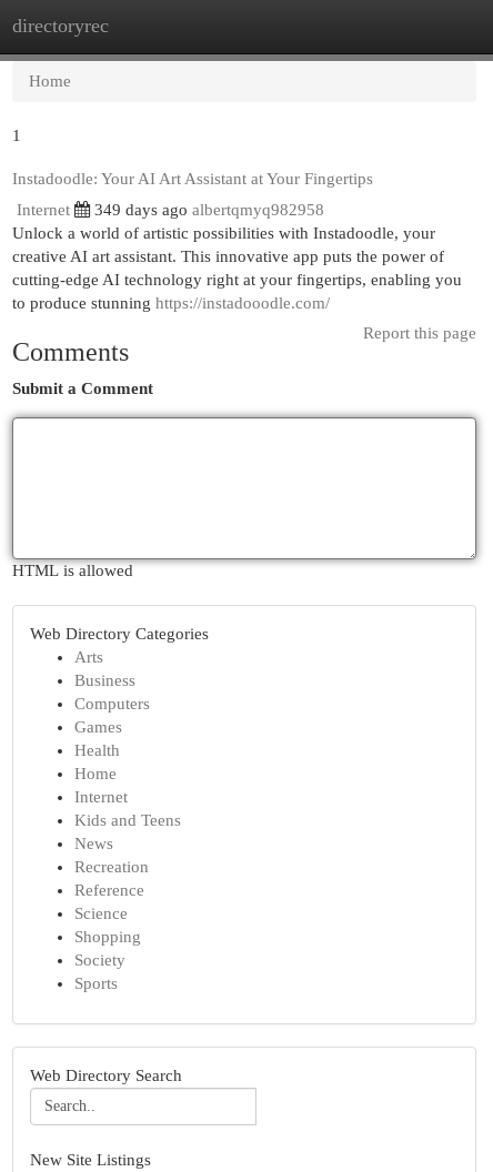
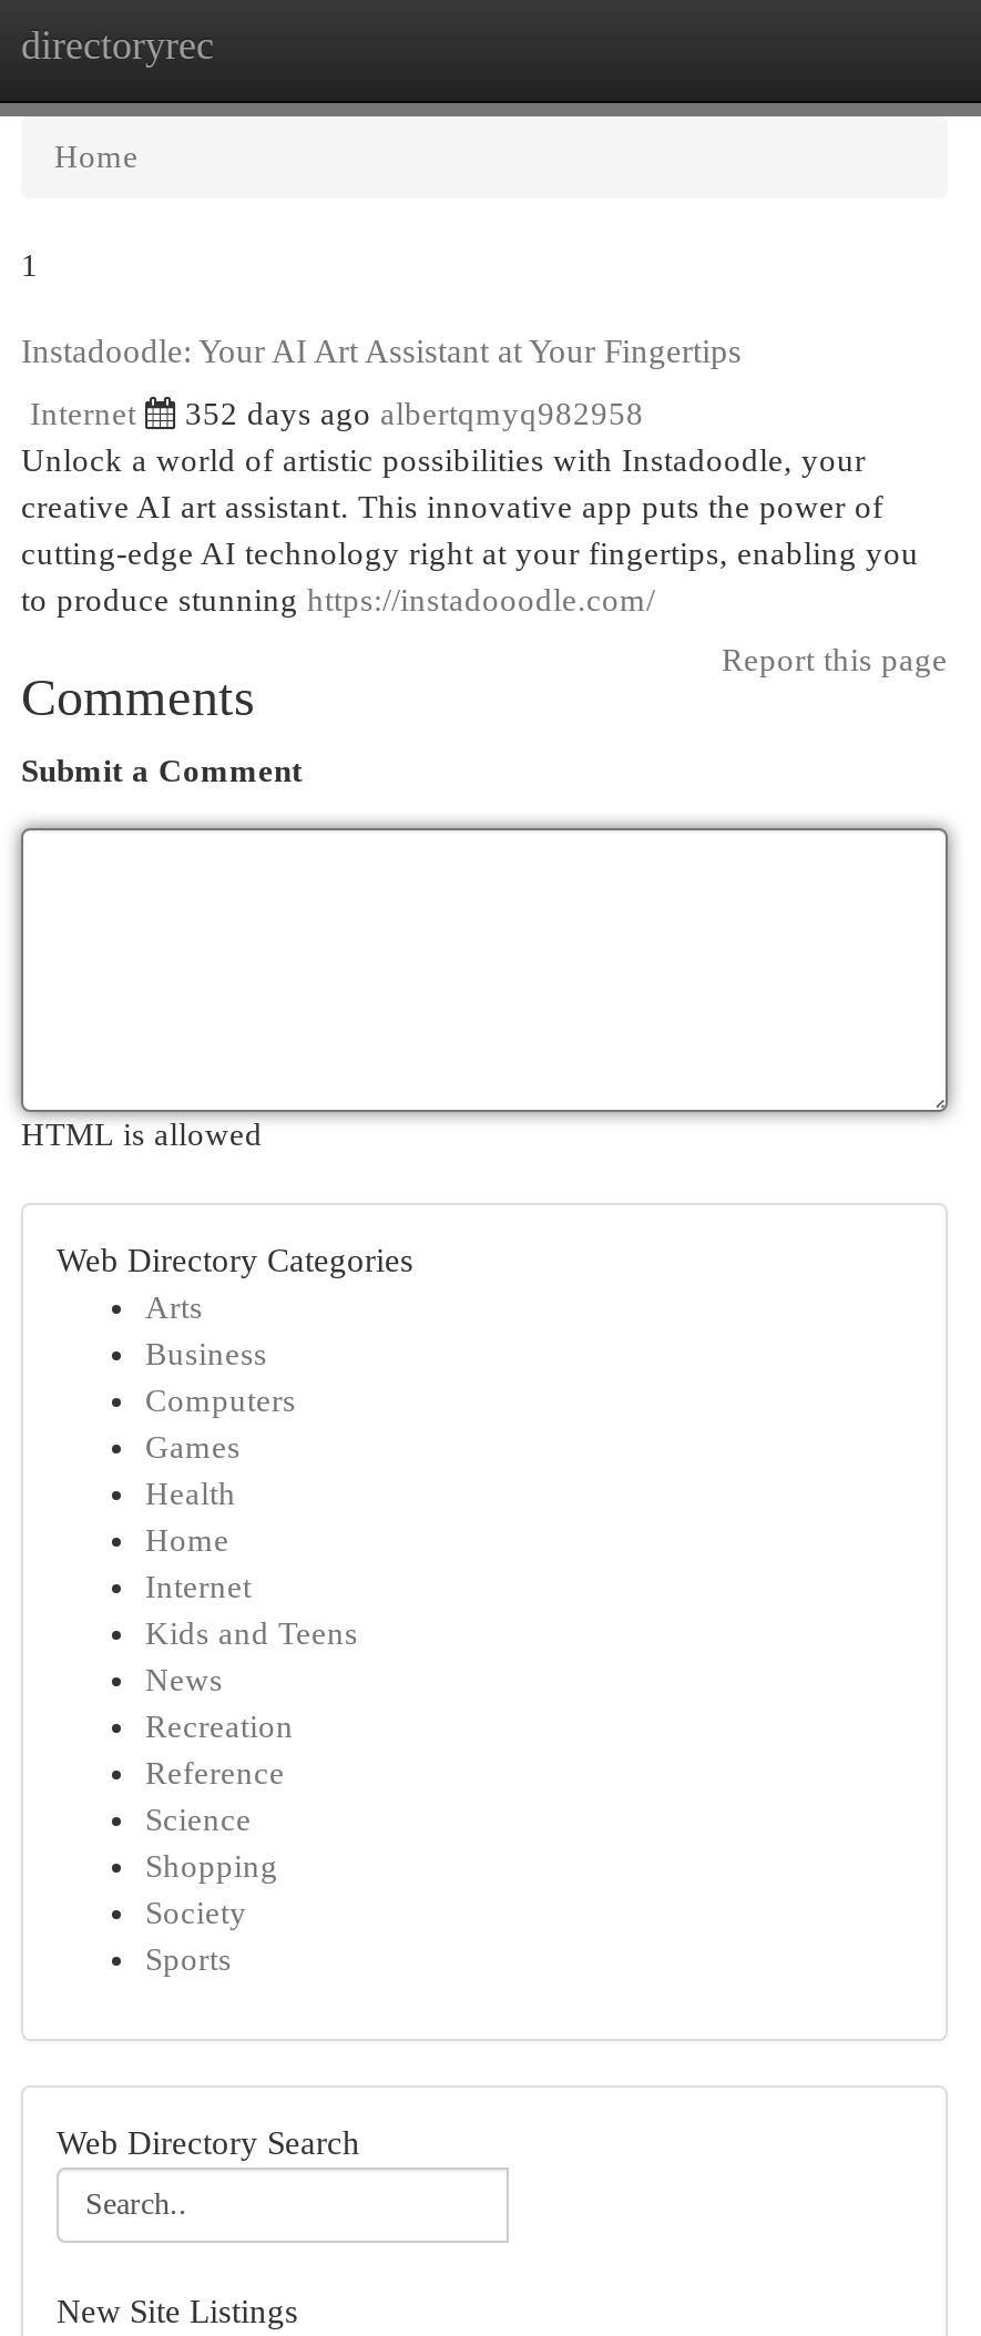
[94,201,324,219] 349 days ago albertqmyq982958 -> [185,396,644,431] 352 days ago albertqmyq982958

